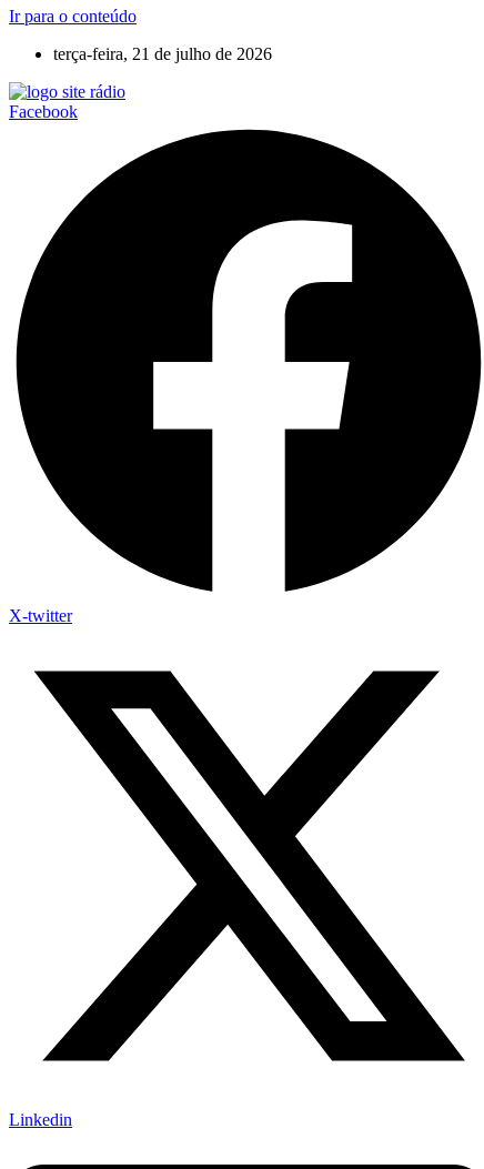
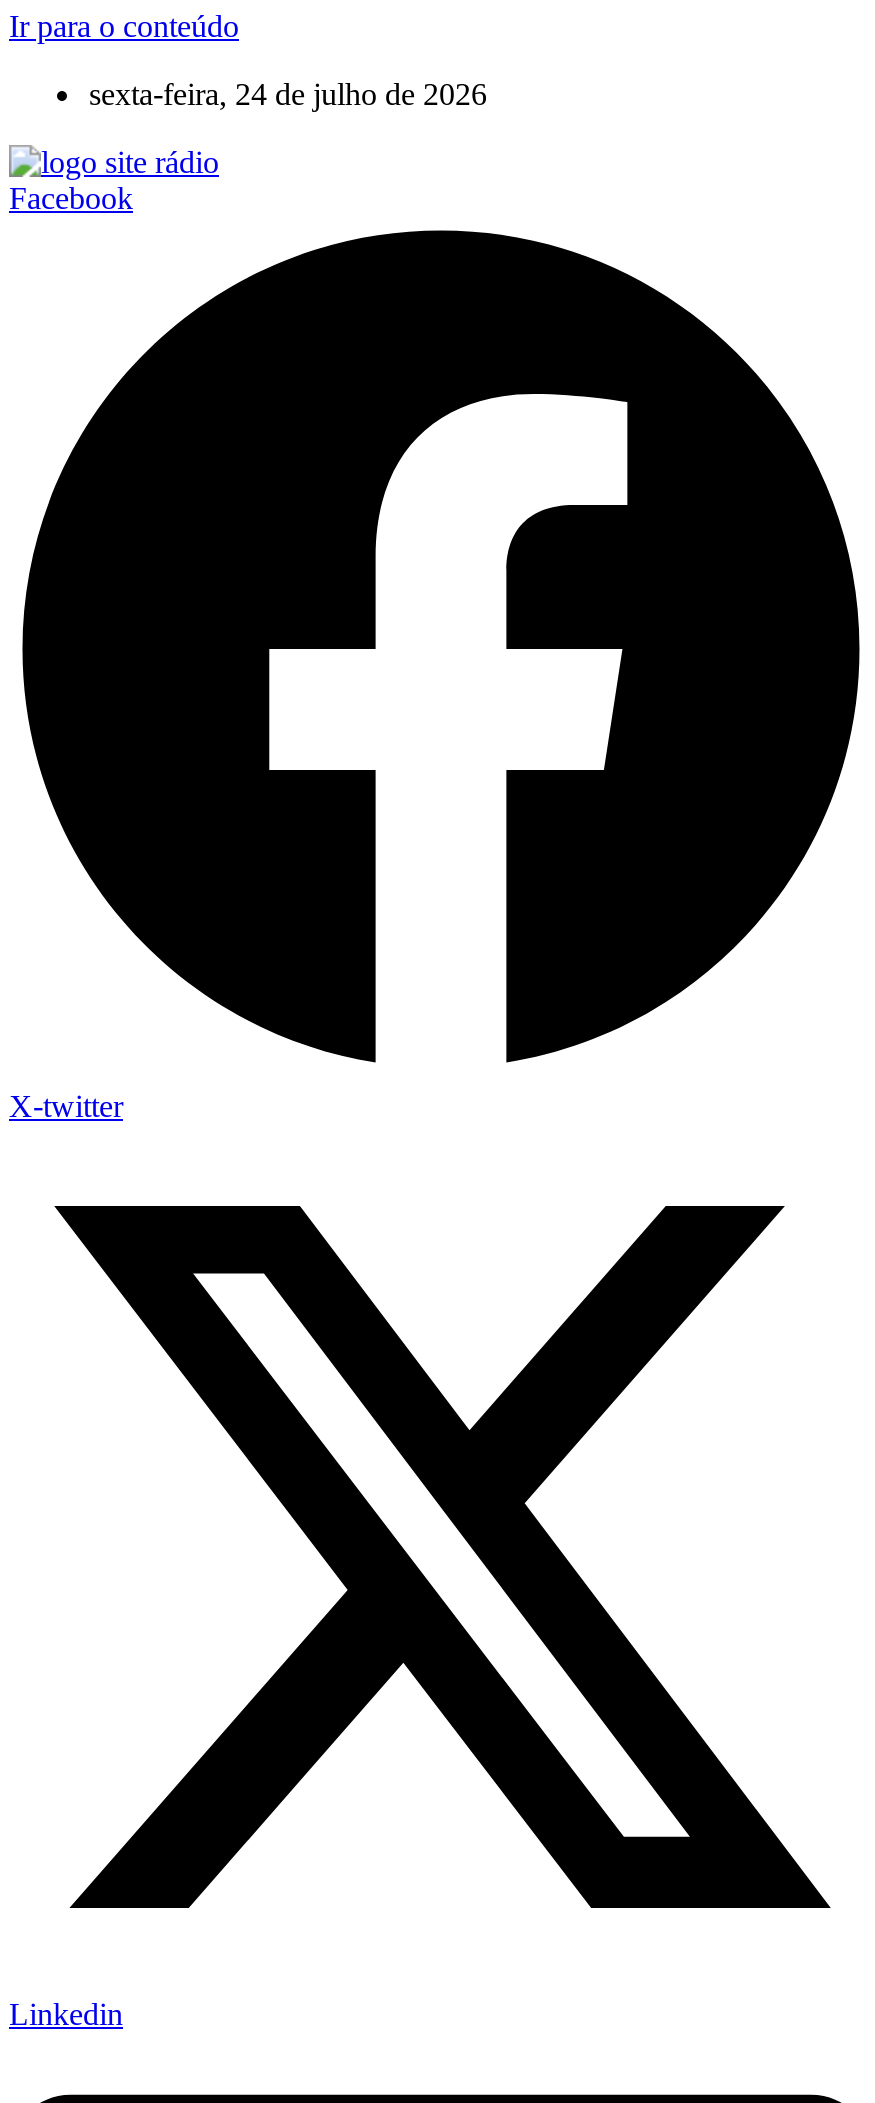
[53,44,272,63] terça-feira, 21 de julho de 2026 -> [89,77,487,111] sexta-feira, 24 de julho de 2026

